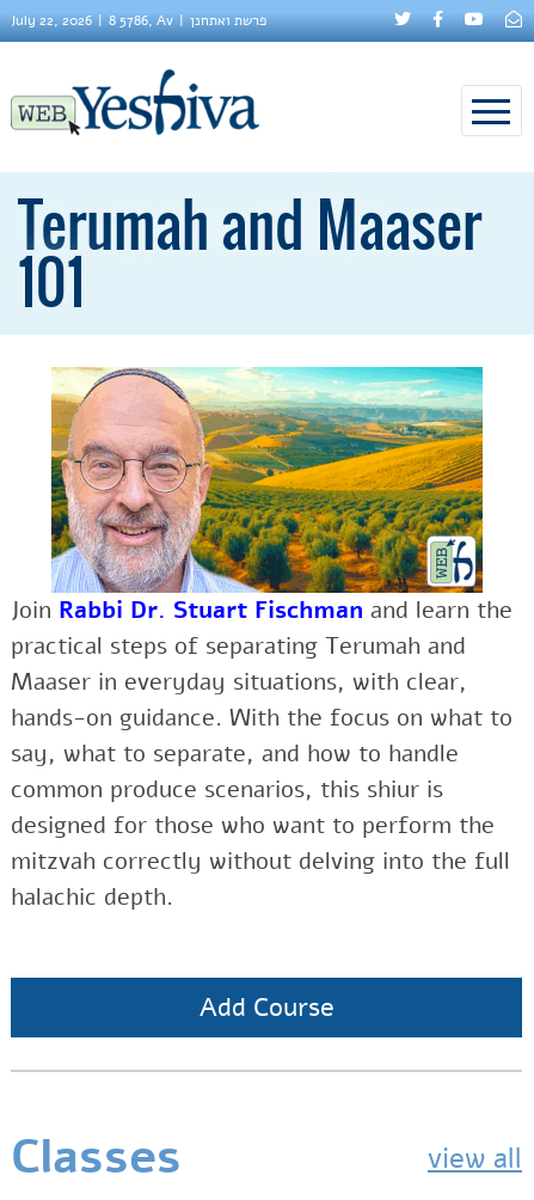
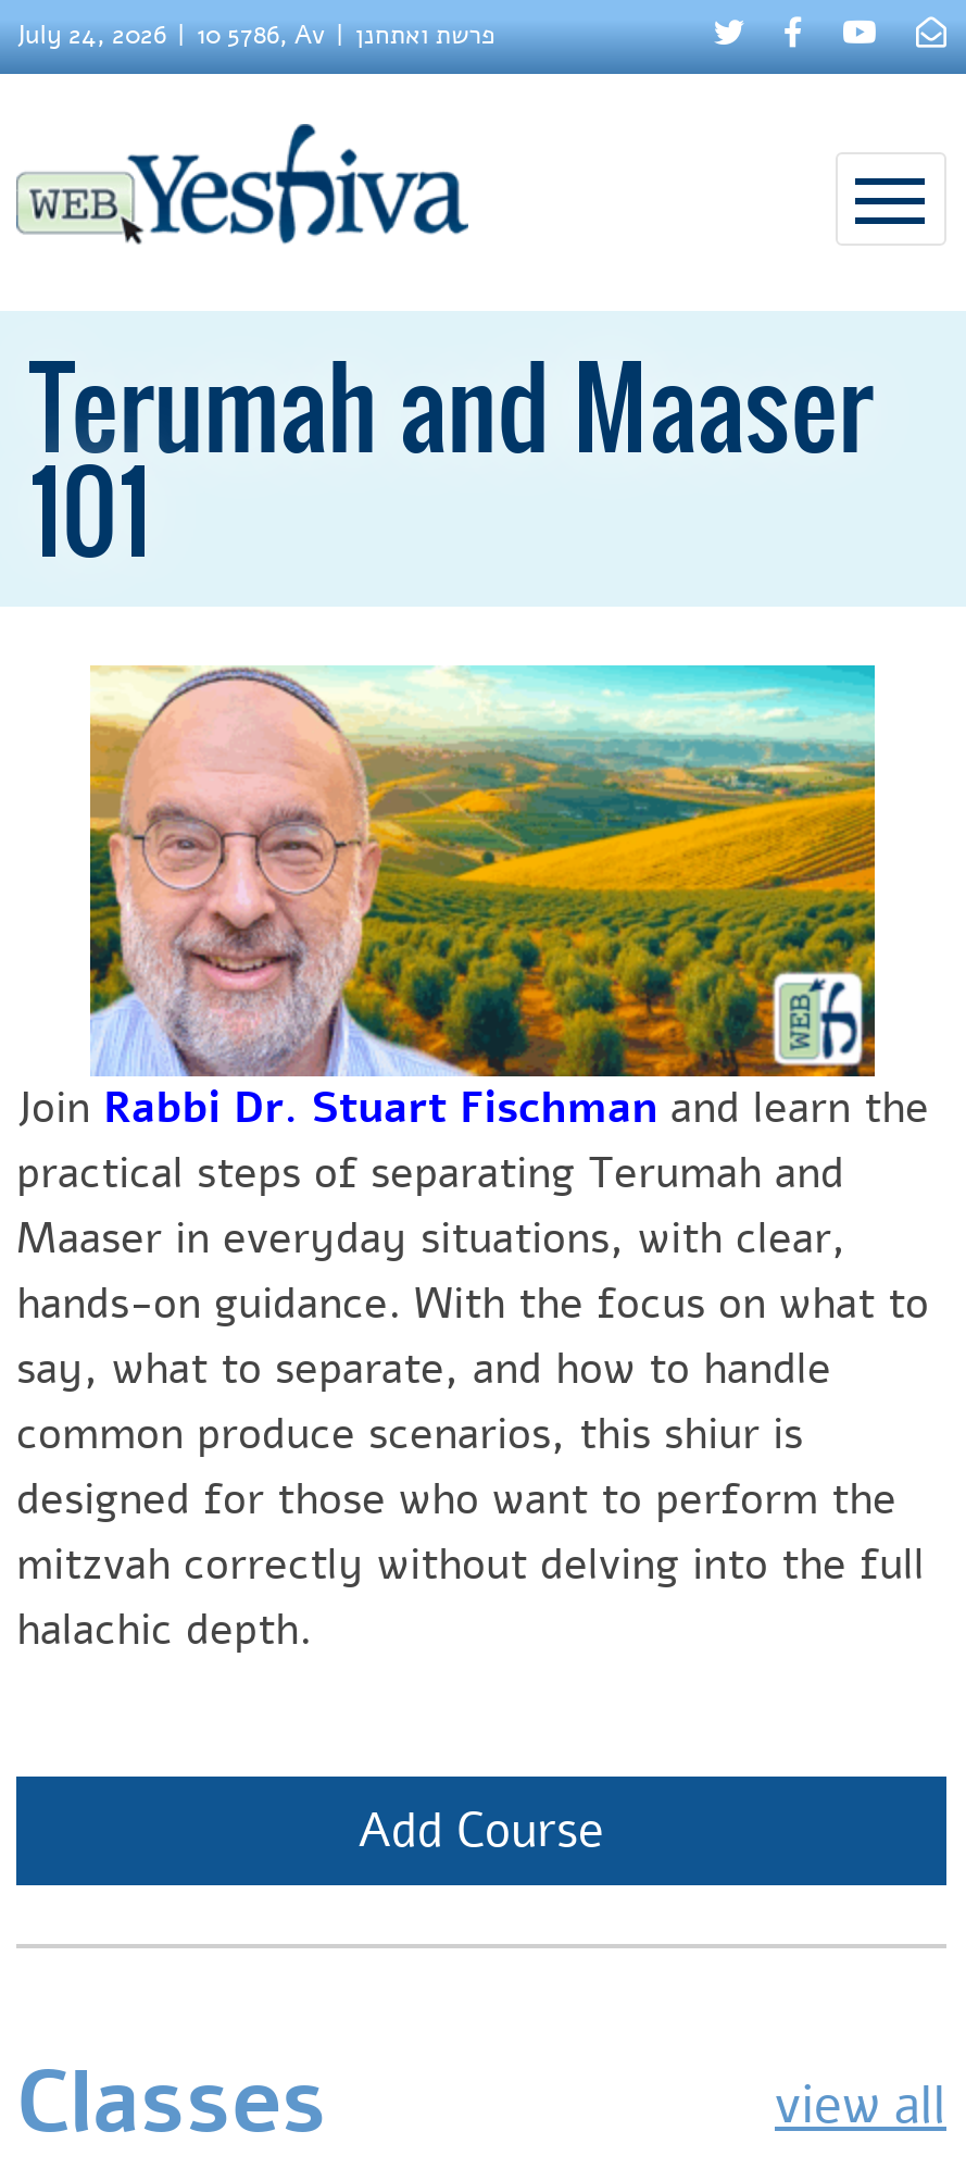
[11,11,92,30] July 22, 2026 -> [16,17,166,52] July 24, 2026
[109,11,173,30] 8 5786, Av -> [197,17,325,52] 10 5786, Av

